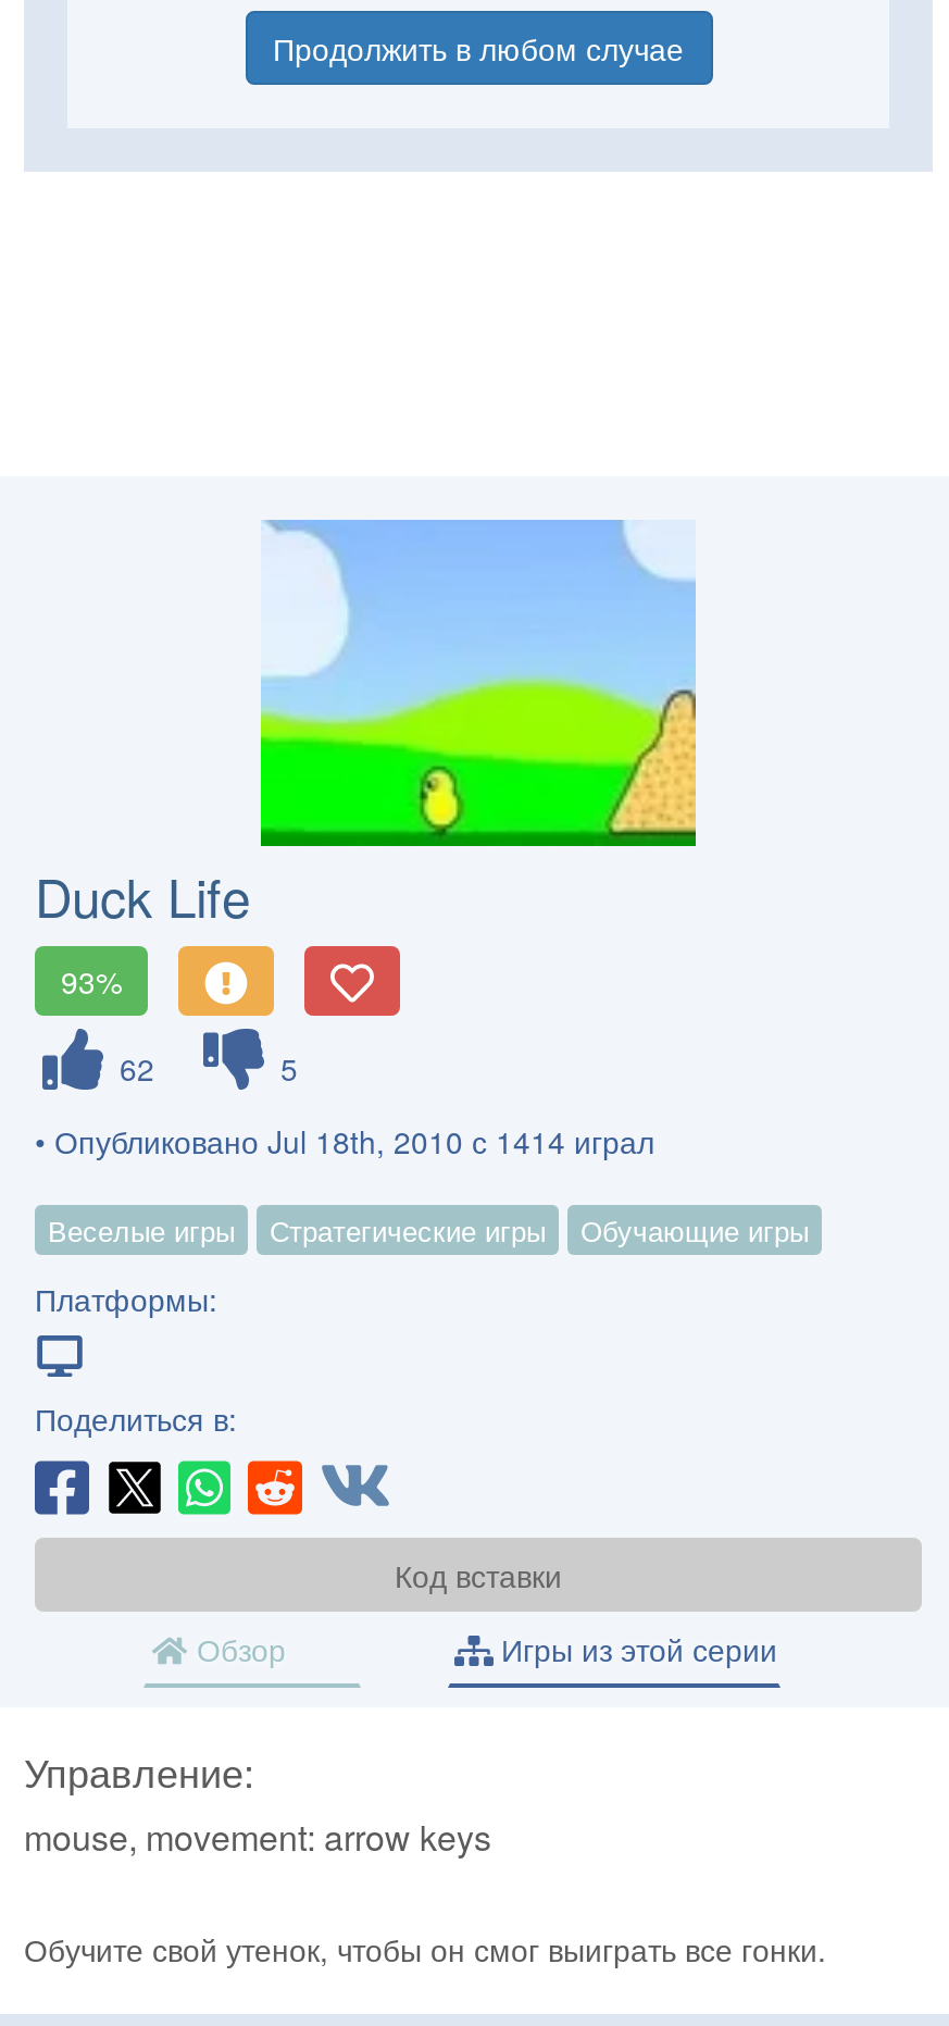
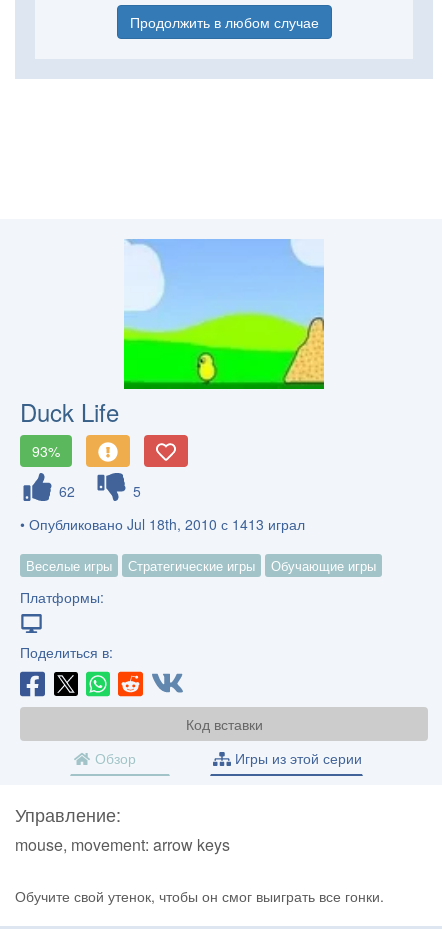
[35,1119,654,1162] • Опубликовано Jul 18th, 2010 с 1414 играл -> [20,514,305,534] • Опубликовано Jul 18th, 2010 с 1413 играл

